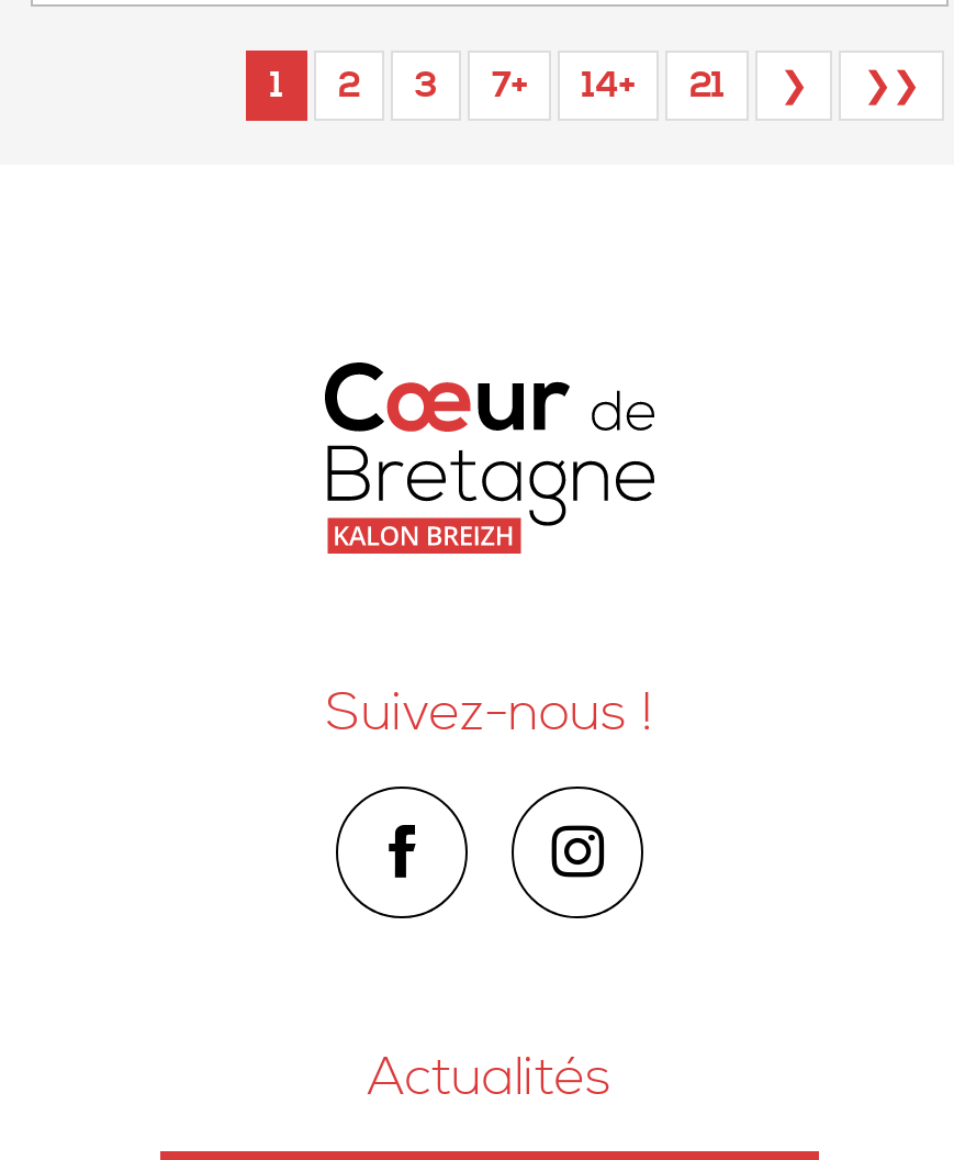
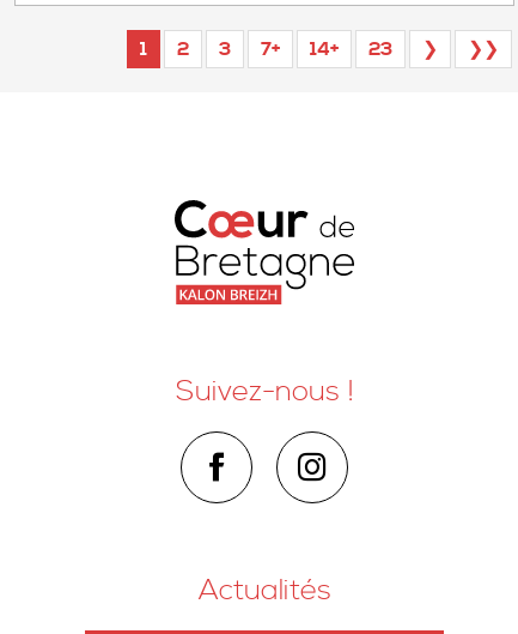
[689,64,725,108] 21 -> [368,37,392,61] 23

